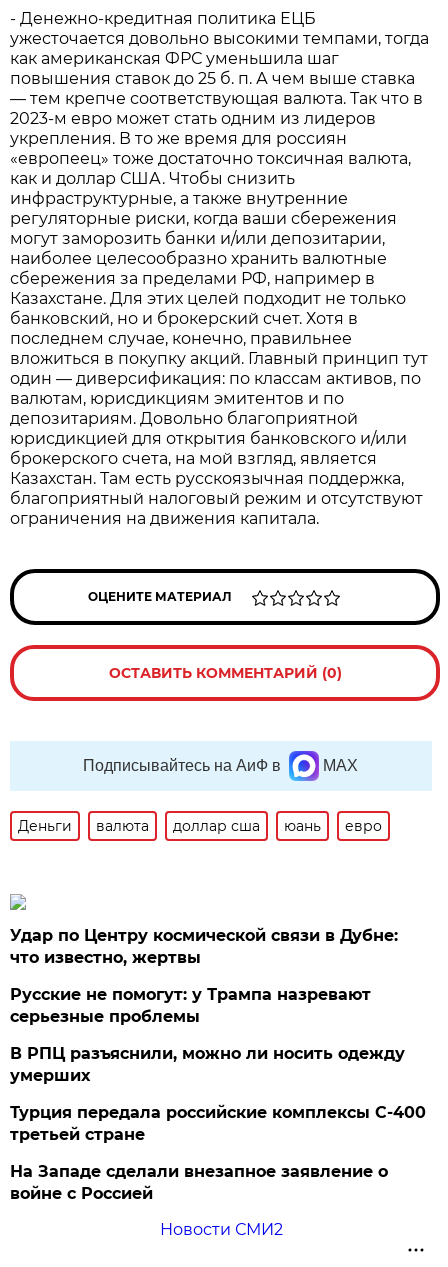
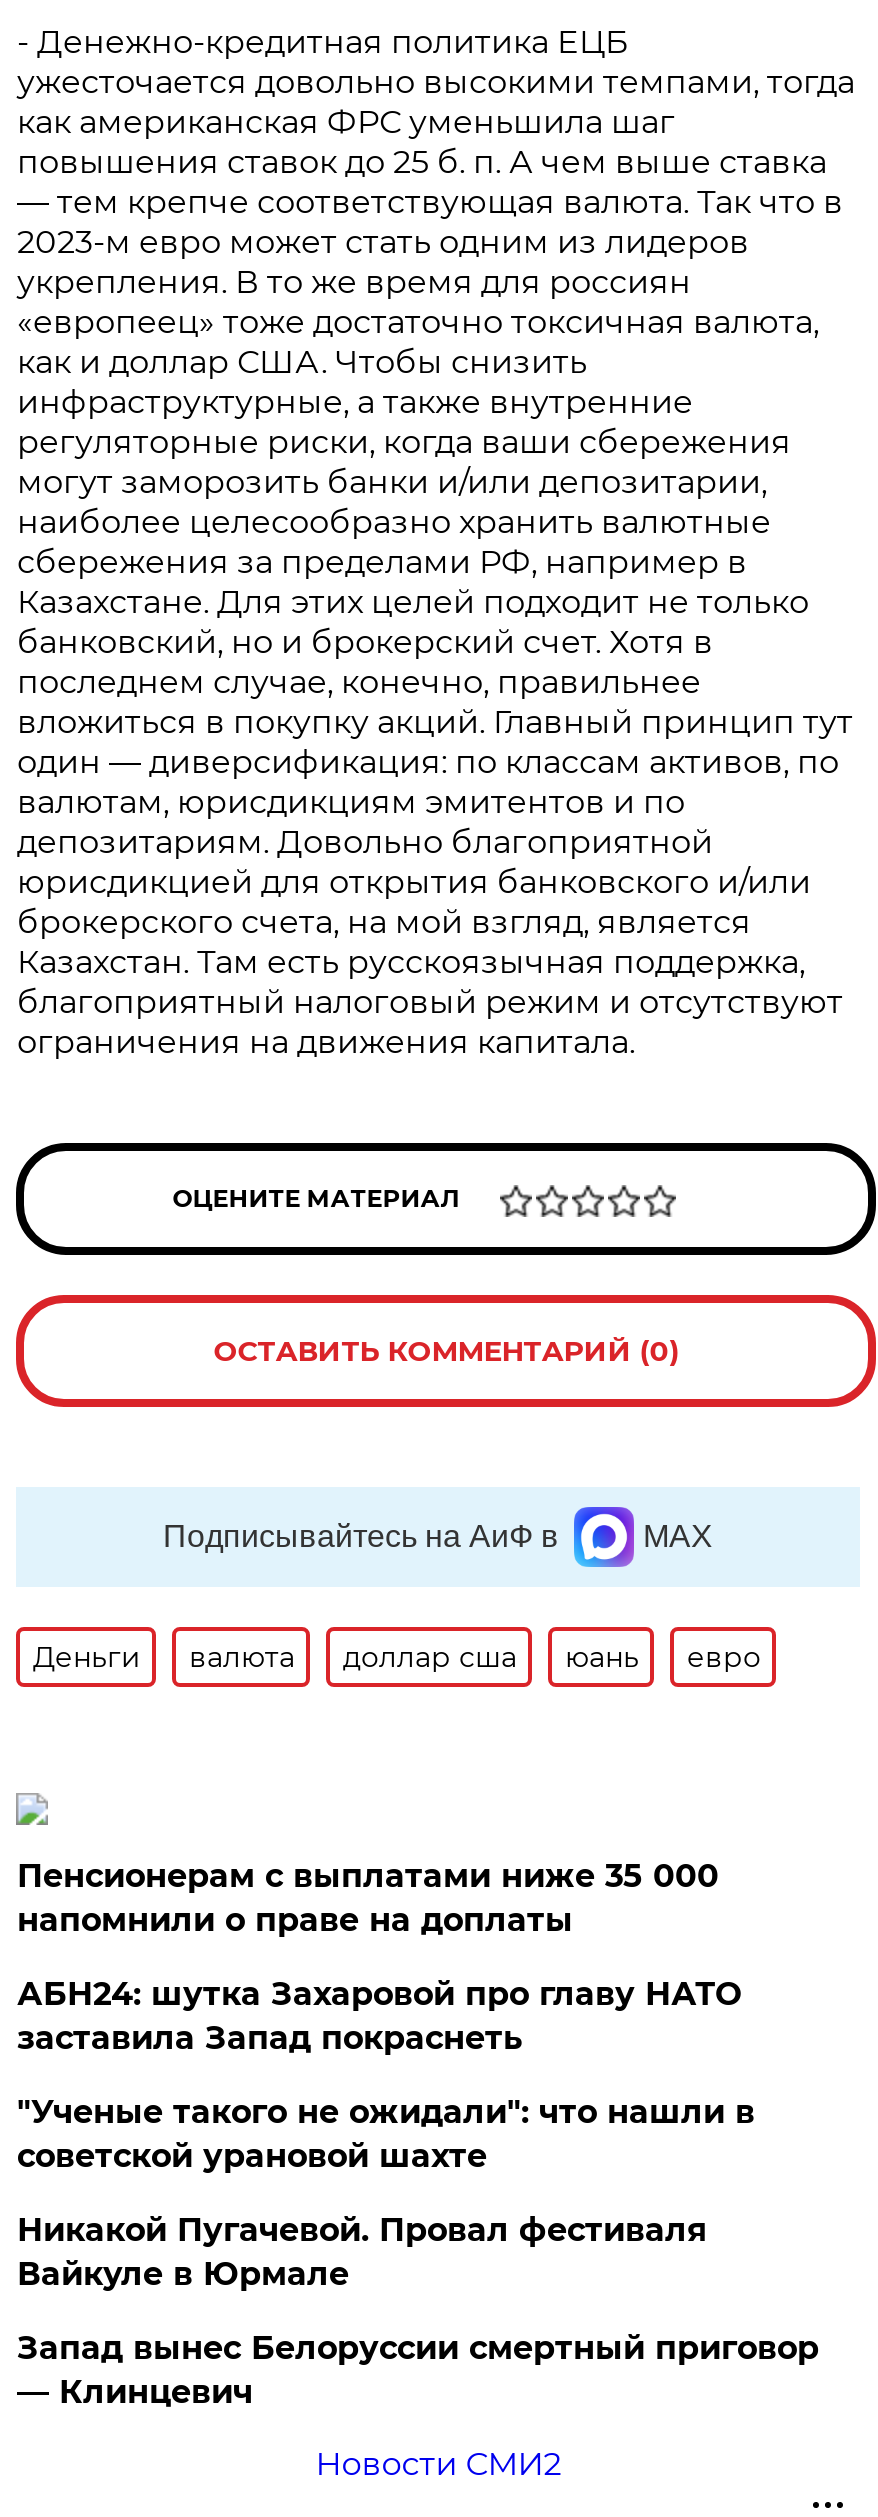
[10,926,398,967] Удар по Центру космической связи в Дубне: | что известно, жертвы -> [17,1857,719,1939] Пенсионерам с выплатами ниже 35 000 | напомнили о праве на доплаты
[10,985,371,1026] Русские не помогут: у Трампа назревают | серьезные проблемы -> [17,1975,741,2057] АБН24: шутка Захаровой про главу НАТО | заставила Запад покраснеть
[10,1044,405,1085] В РПЦ разъяснили, можно ли носить одежду | умерших -> [17,2093,755,2175] "Ученые такого не ожидали": что нашли в | советской урановой шахте
[10,1103,426,1144] Турция передала российские комплексы С-400 | третьей стране -> [17,2211,707,2293] Никакой Пугачевой. Провал фестиваля | Вайкуле в Юрмале
[10,1162,388,1203] На Западе сделали внезапное заявление о | войне с Россией -> [17,2329,819,2411] Запад вынес Белоруссии смертный приговор | — Клинцевич

